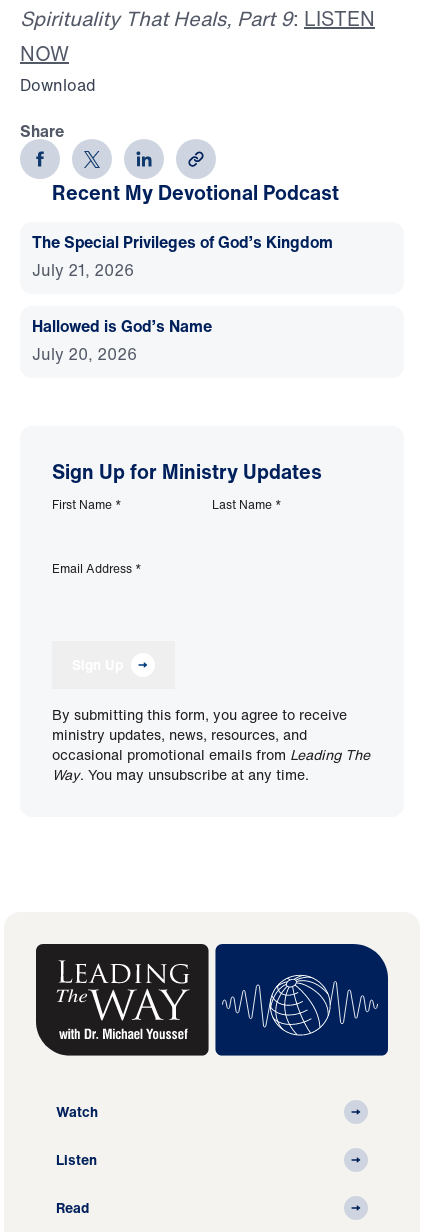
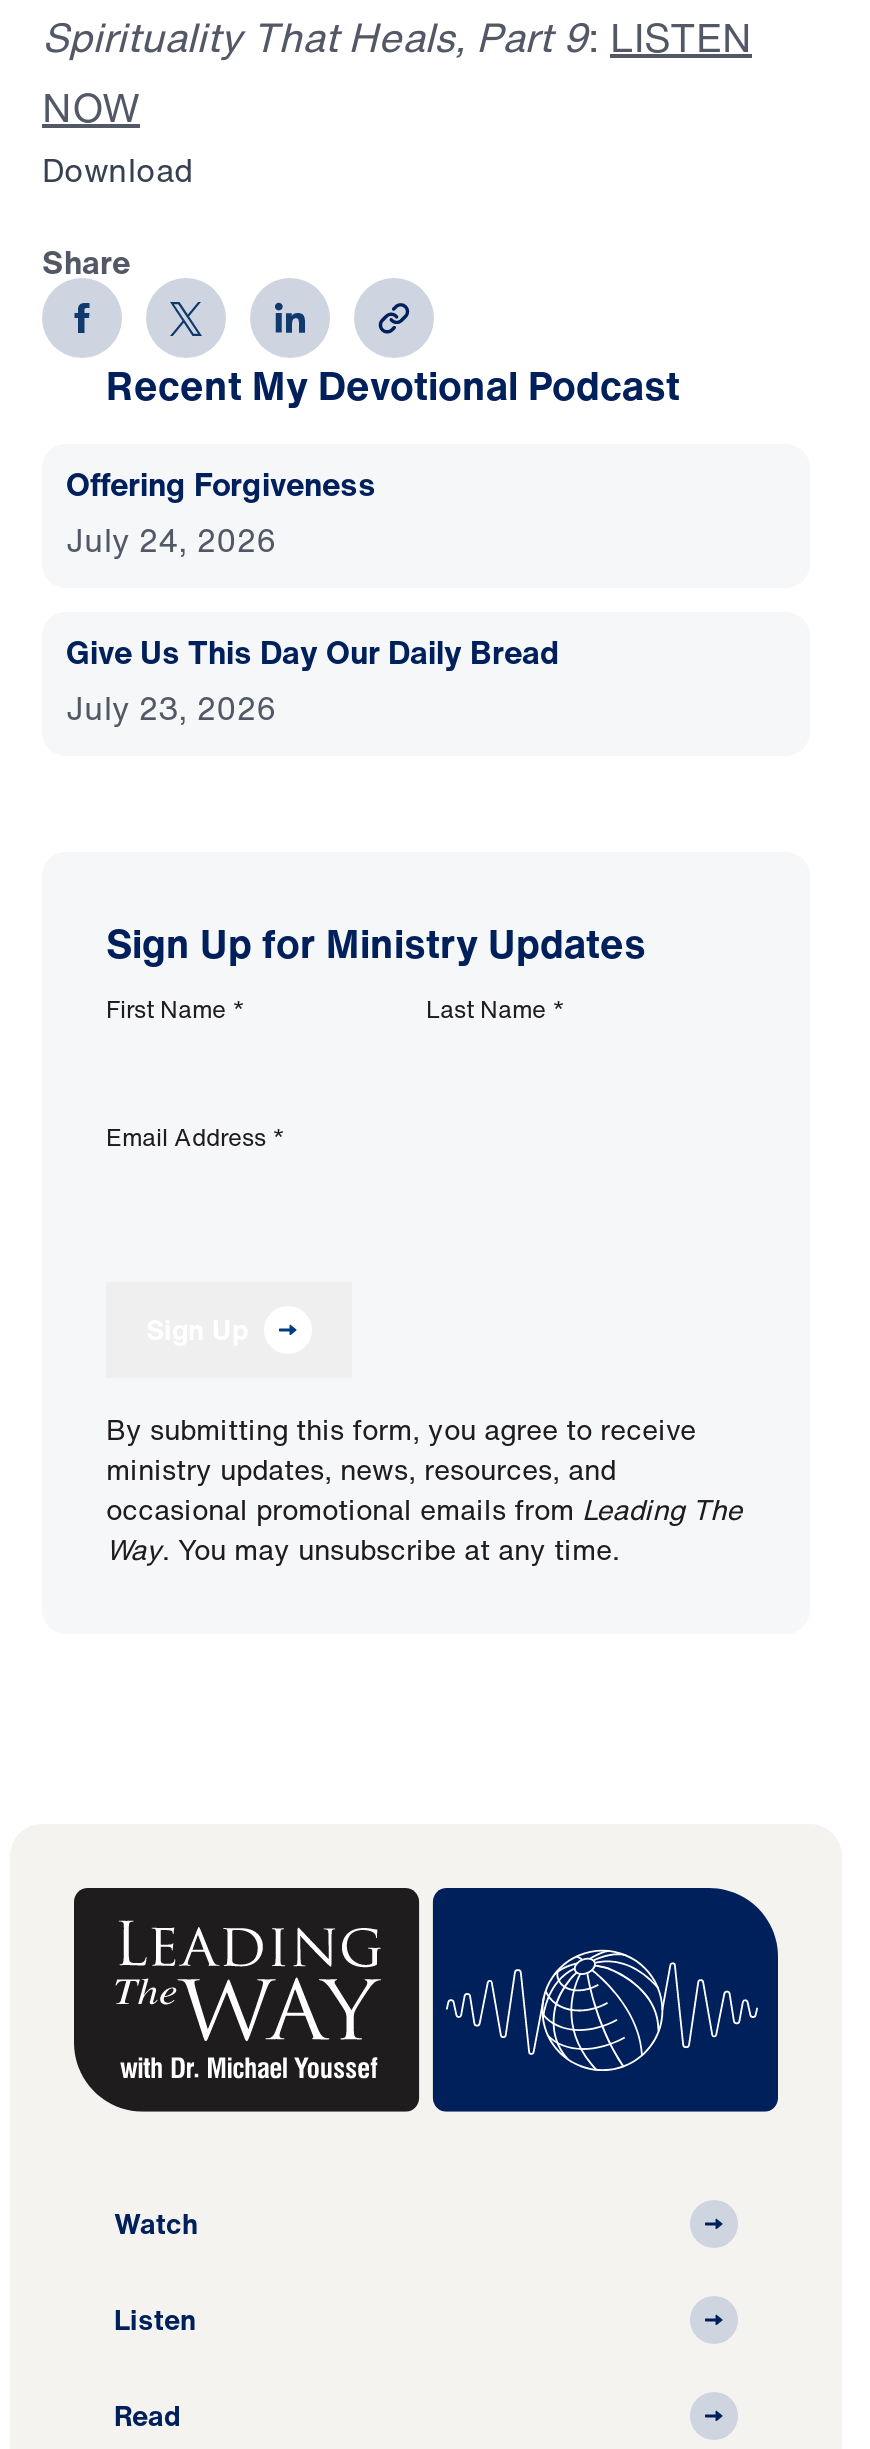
[32,230,333,282] The Special Privileges of God’s Kingdom | July 21, 2026 -> [66,461,376,565] Offering Forgiveness | July 24, 2026
[32,314,212,366] Hallowed is God’s Name | July 20, 2026 -> [66,629,560,733] Give Us This Day Our Daily Bread | July 23, 2026

